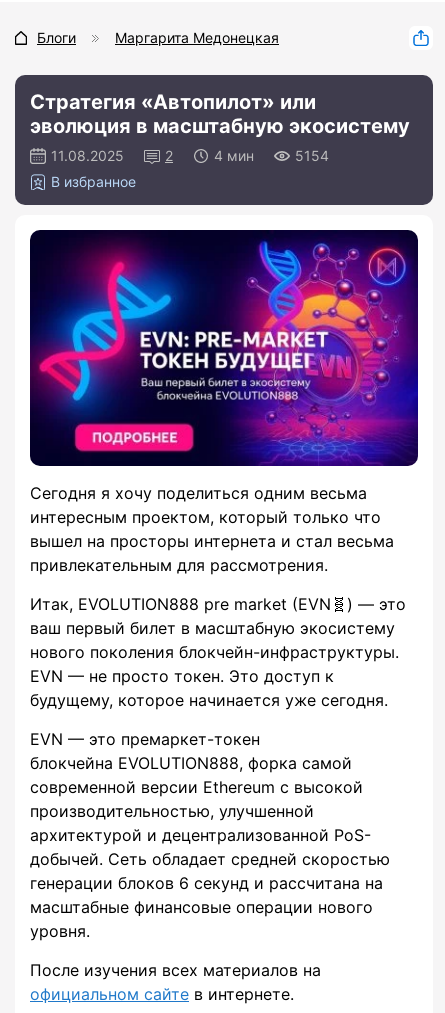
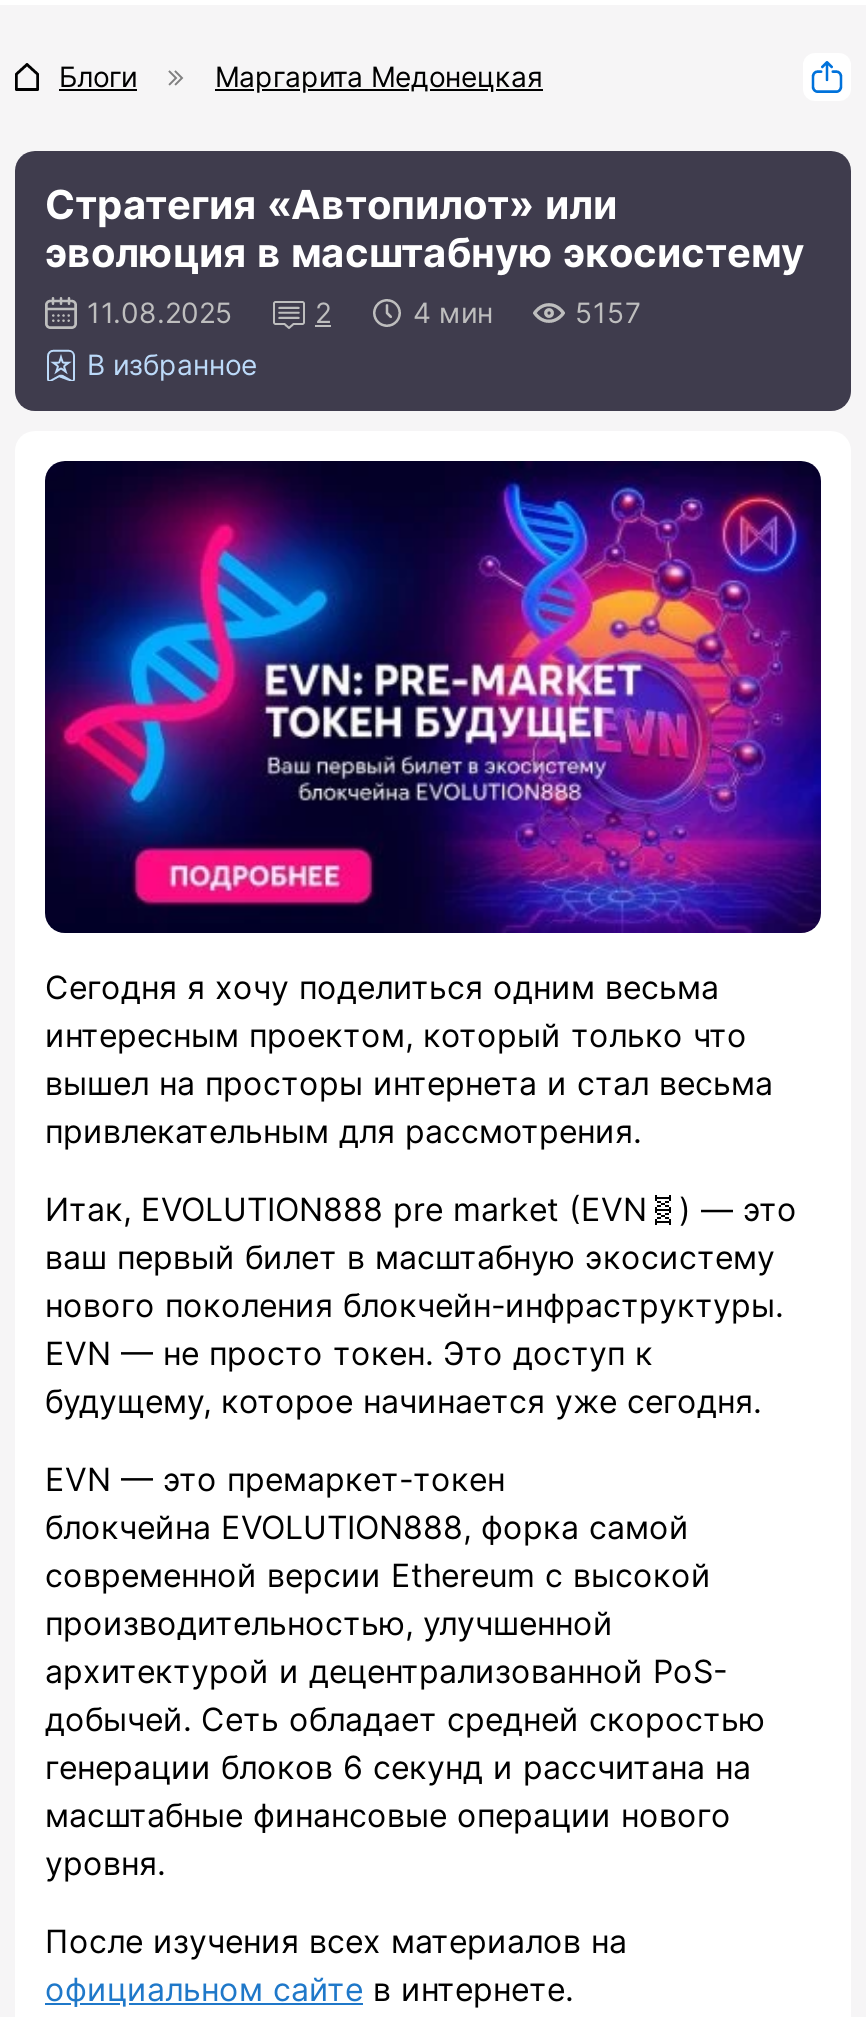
[295,147,329,164] 5154 -> [575,296,641,330] 5157

